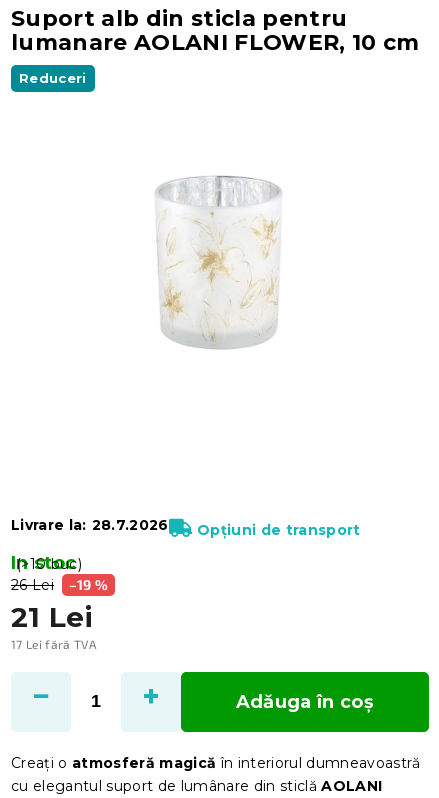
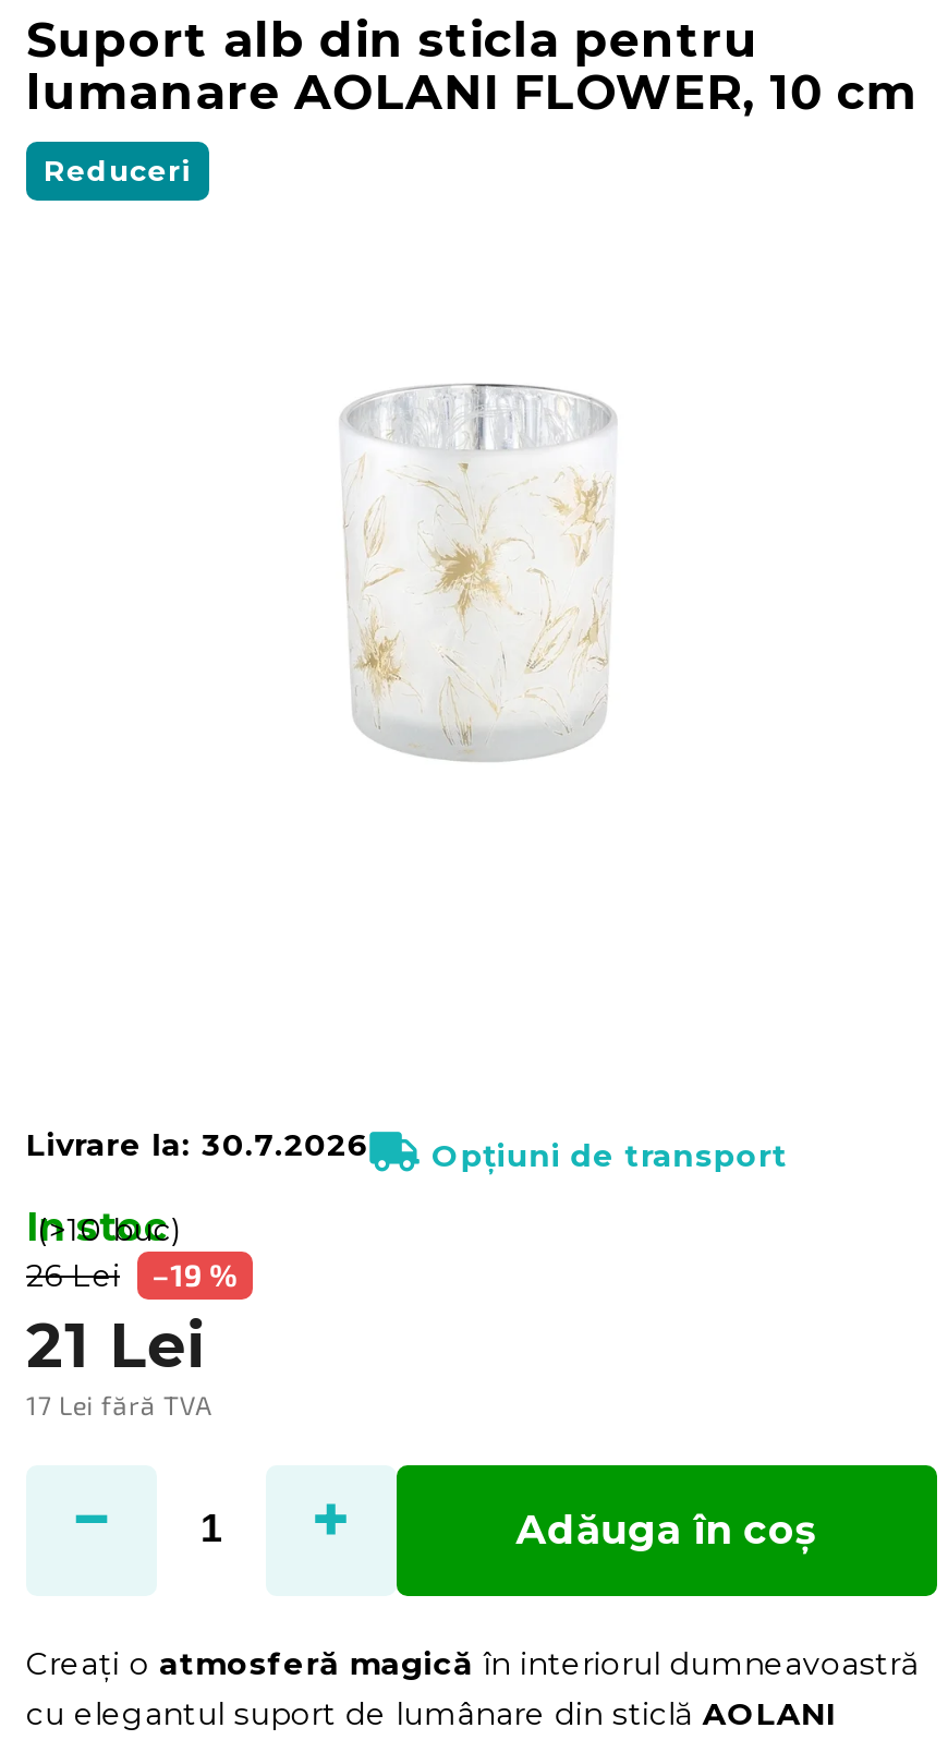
[11,516,361,539] Livrare la: 28.7.2026 Opțiuni de transport -> [26,1125,788,1175] Livrare la: 30.7.2026 Opțiuni de transport

